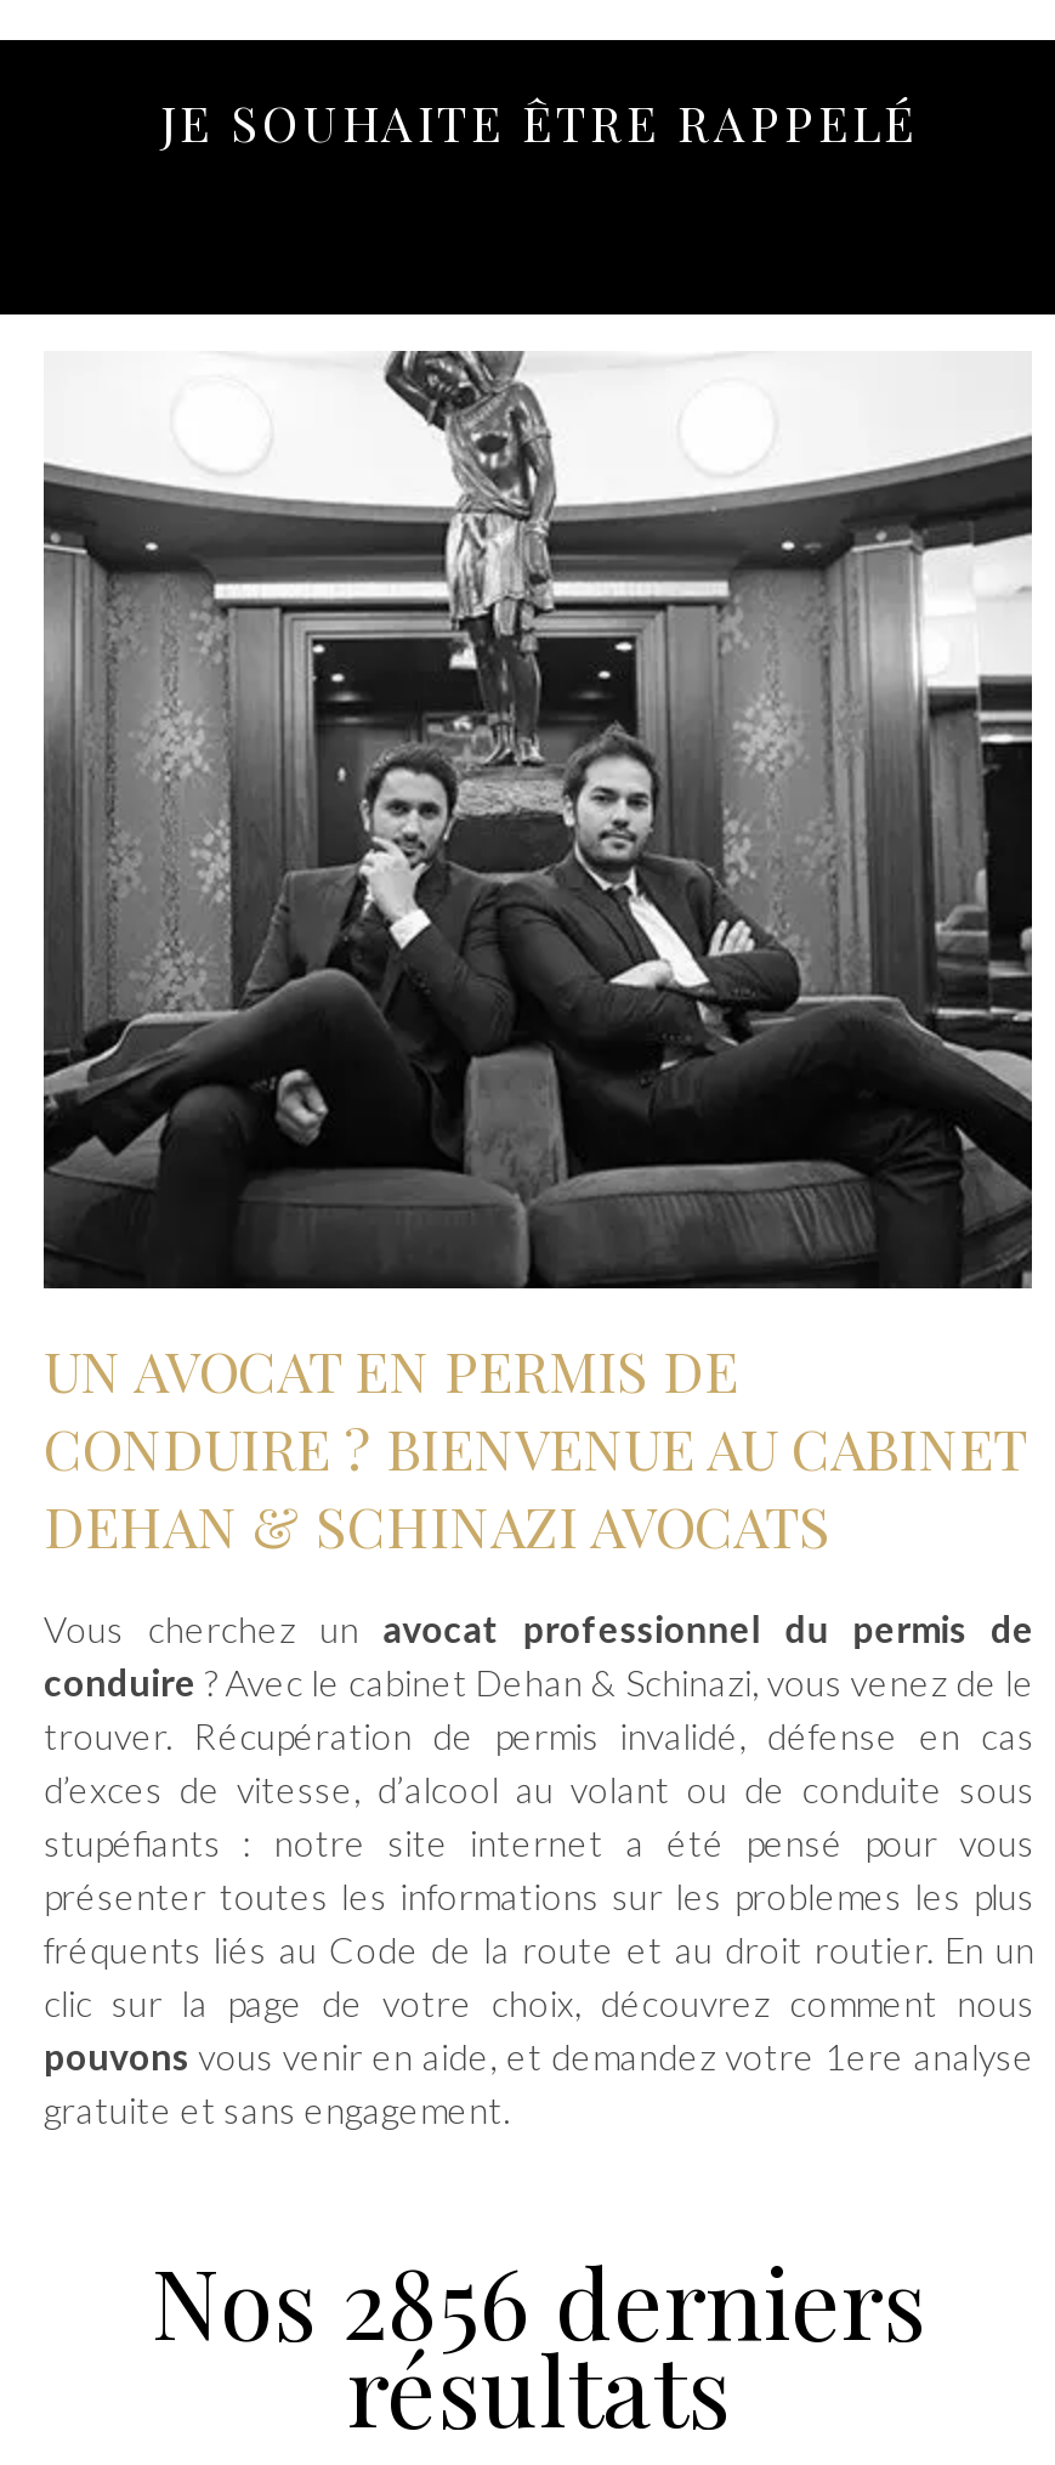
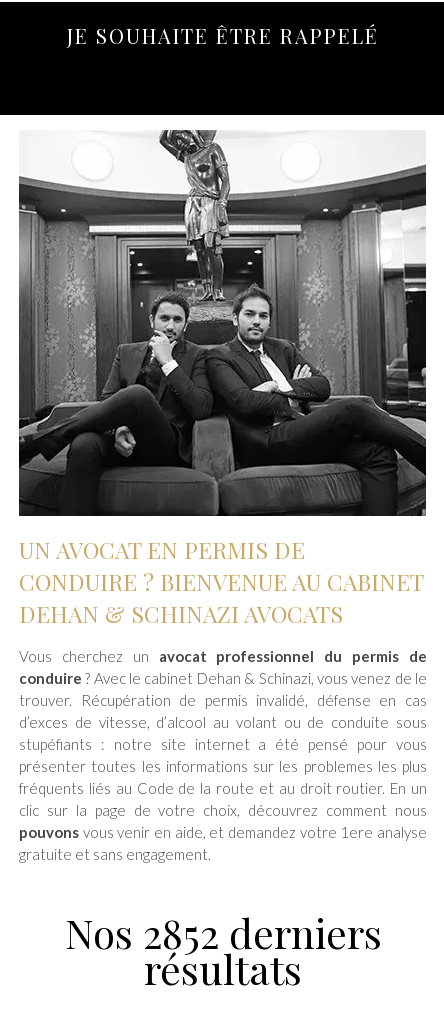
[152,2235,926,2363] Nos 2856 derniers -> [64,906,381,959] Nos 2852 derniers

